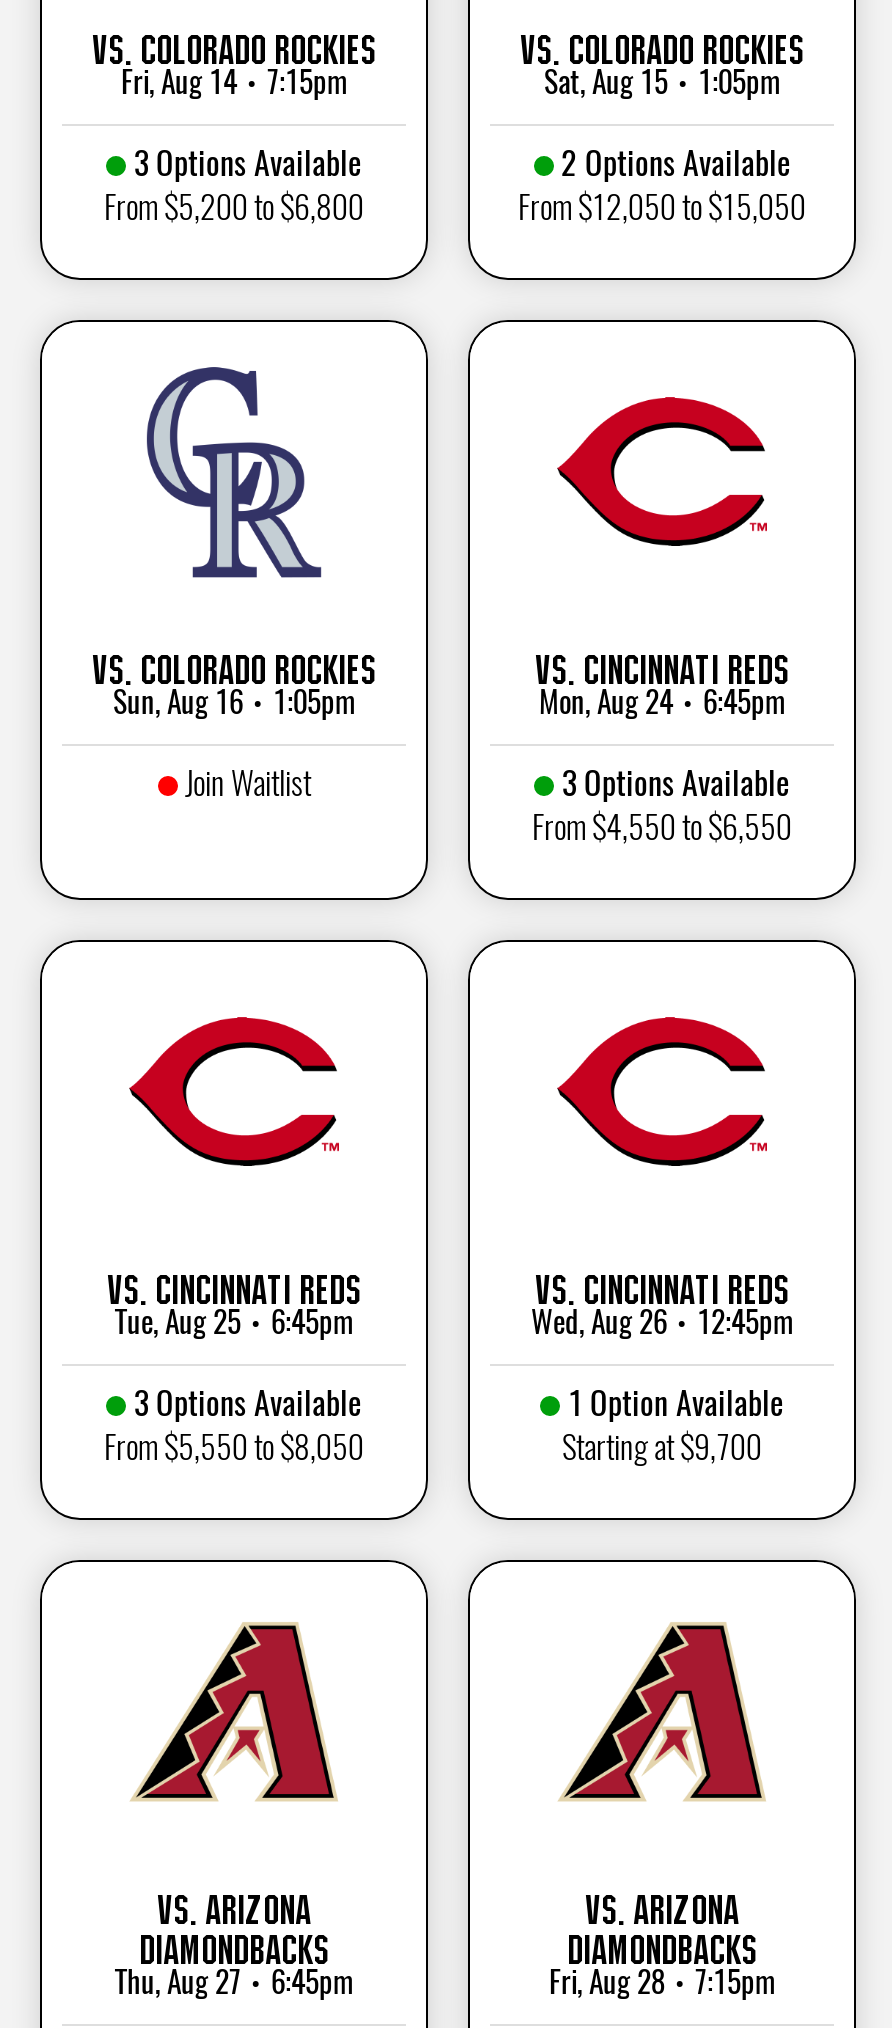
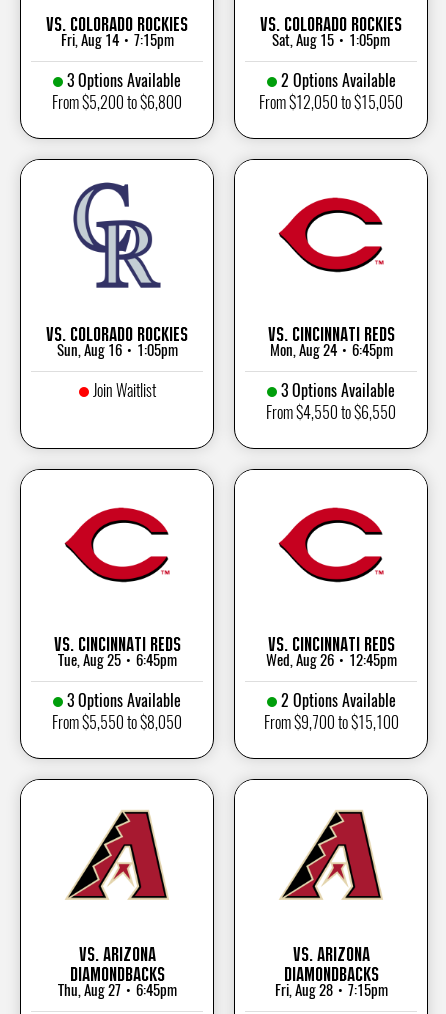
[562,1382,784,1468] 1 Option Available | Starting at $9,700 -> [263,690,398,733] 2 Options Available | From $9,700 to $15,100

